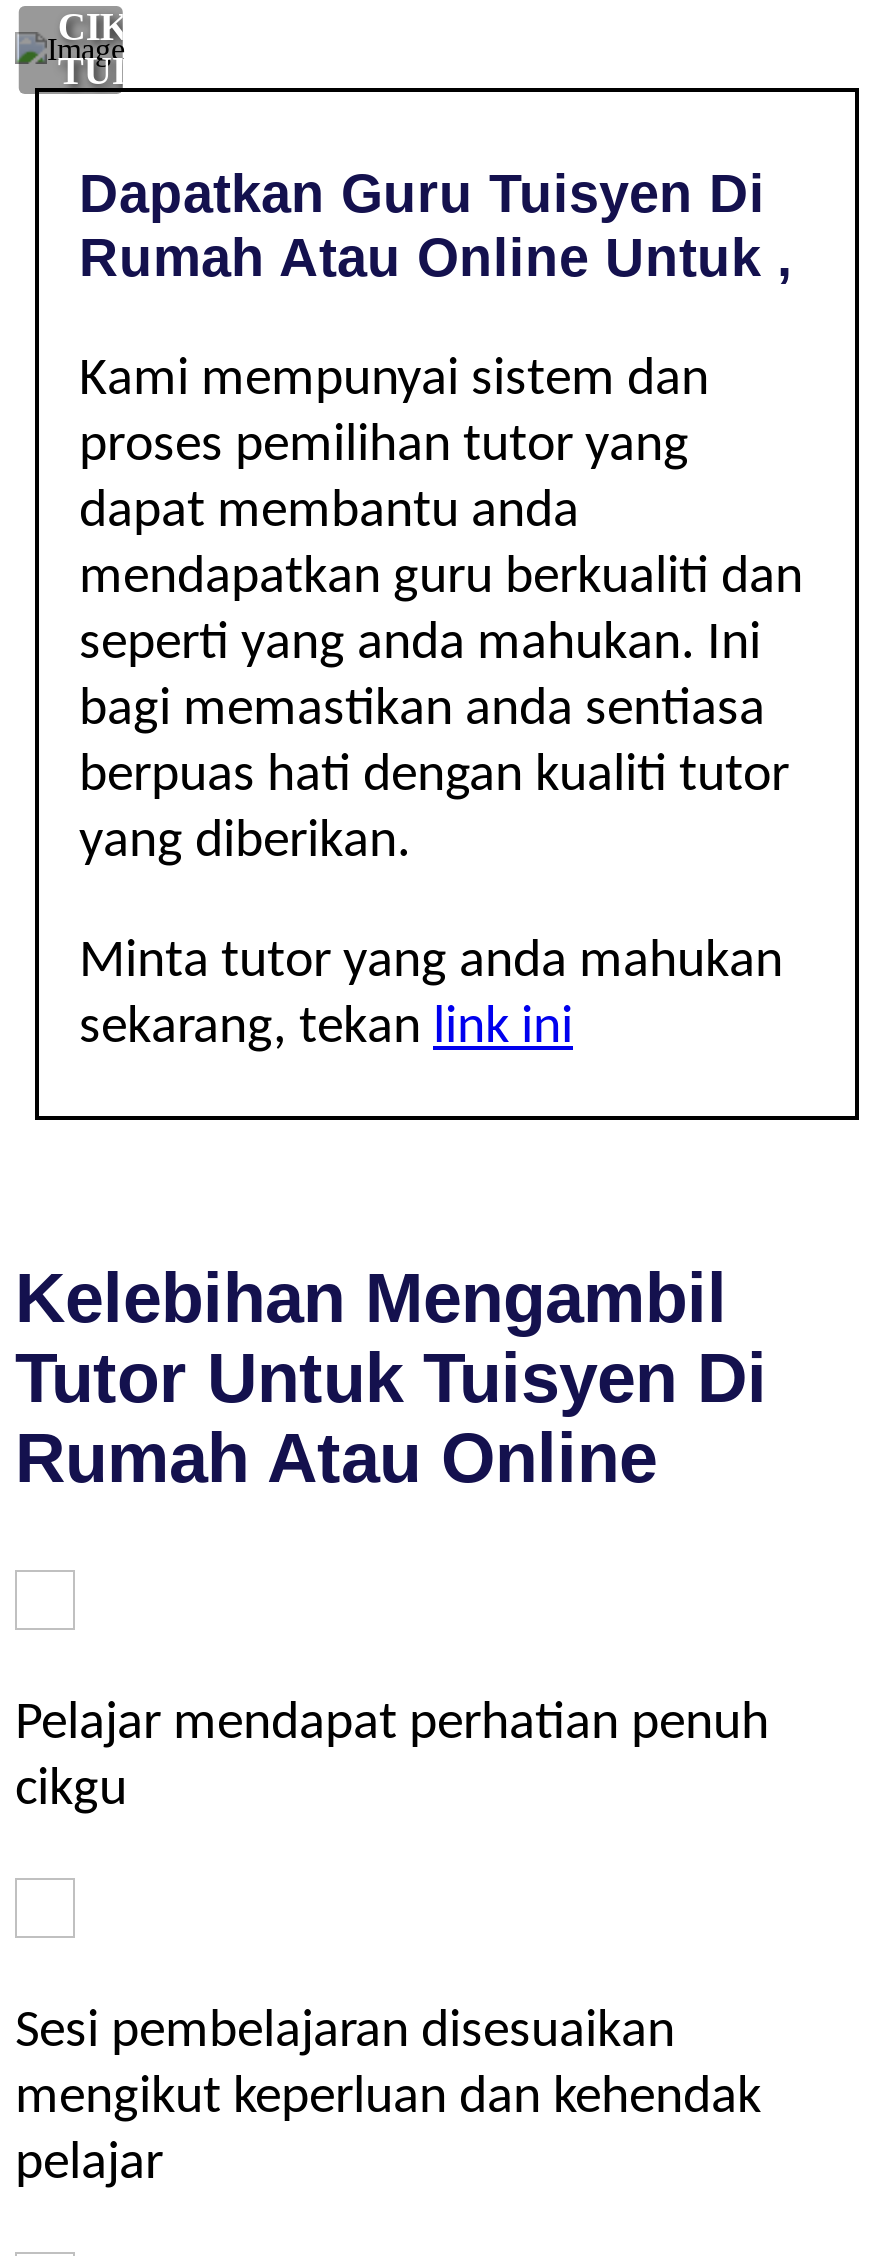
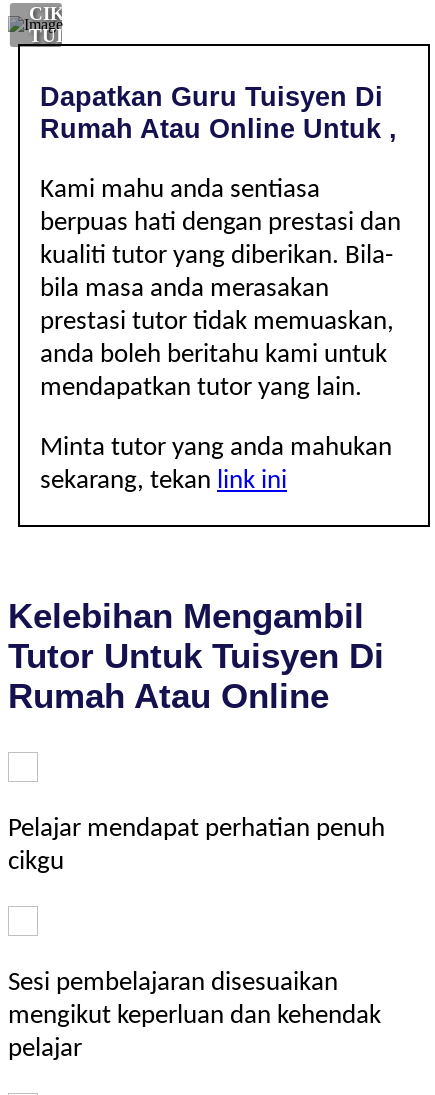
[79,354,803,870] Kami mempunyai sistem dan | proses pemilihan tutor yang | dapat membantu anda | mendapatkan guru berkualiti dan | seperti yang anda mahukan. Ini | bagi memastikan anda sentiasa | berpuas hati dengan kualiti tutor | yang diberikan. -> [40,177,401,402] Kami mahu anda sentiasa | berpuas hati dengan prestasi dan | kualiti tutor yang diberikan. Bila- | bila masa anda merasakan | prestasi tutor tidak memuaskan, | anda boleh beritahu kami untuk | mendapatkan tutor yang lain.

